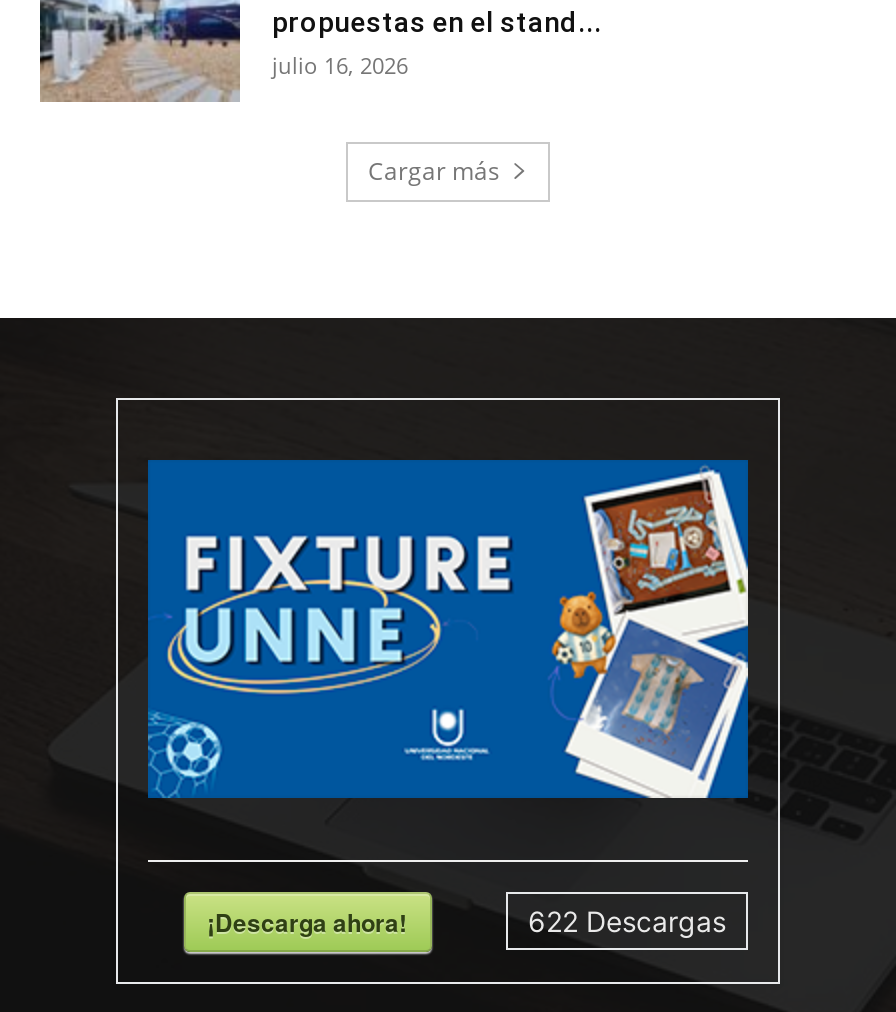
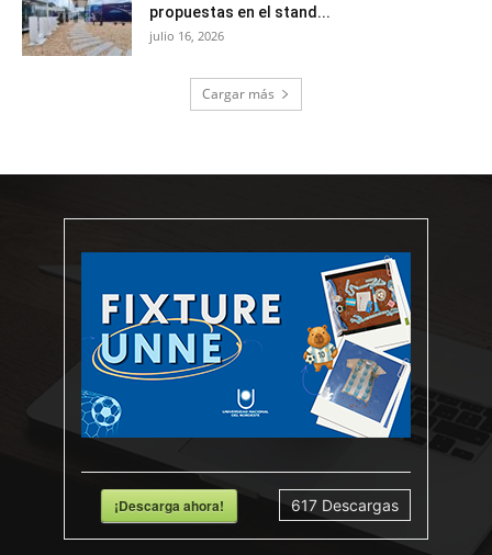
[528,904,726,938] 622 Descargas -> [291,496,399,514] 617 Descargas

